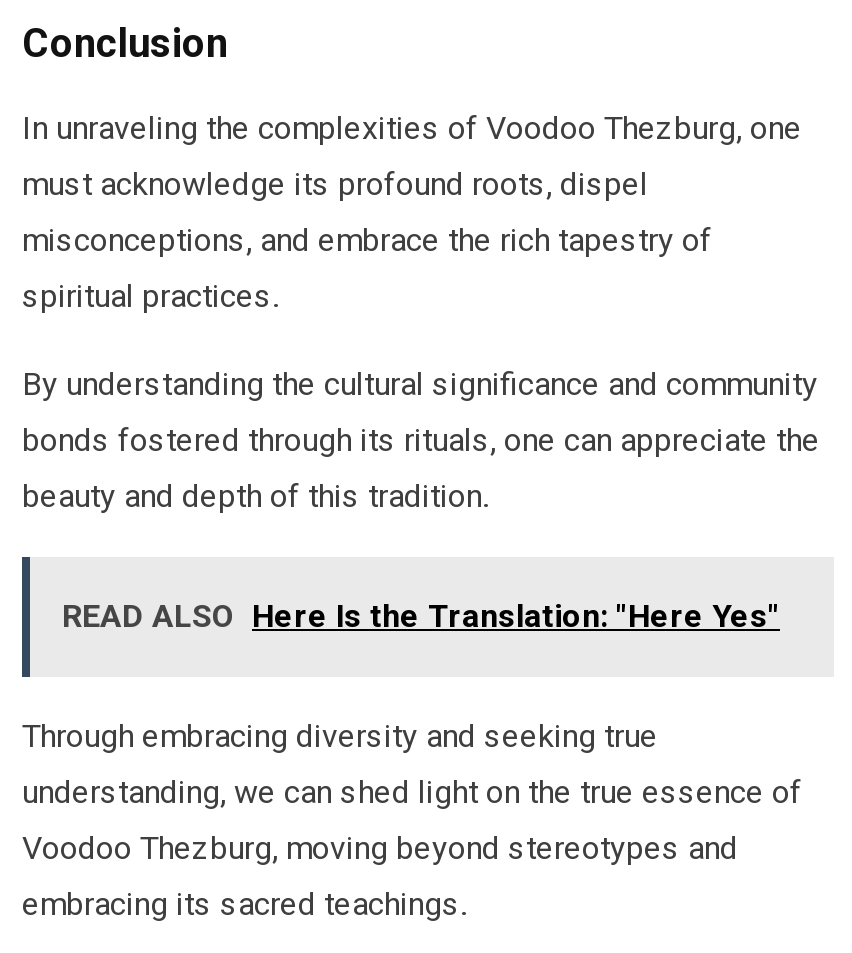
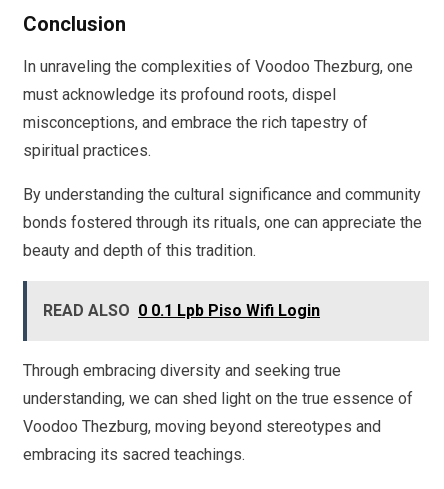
[62,597,780,635] READ ALSO Here Is the Translation: "Here Yes" -> [43,301,320,320] READ ALSO 0 0.1 Lpb Piso Wifi Login

